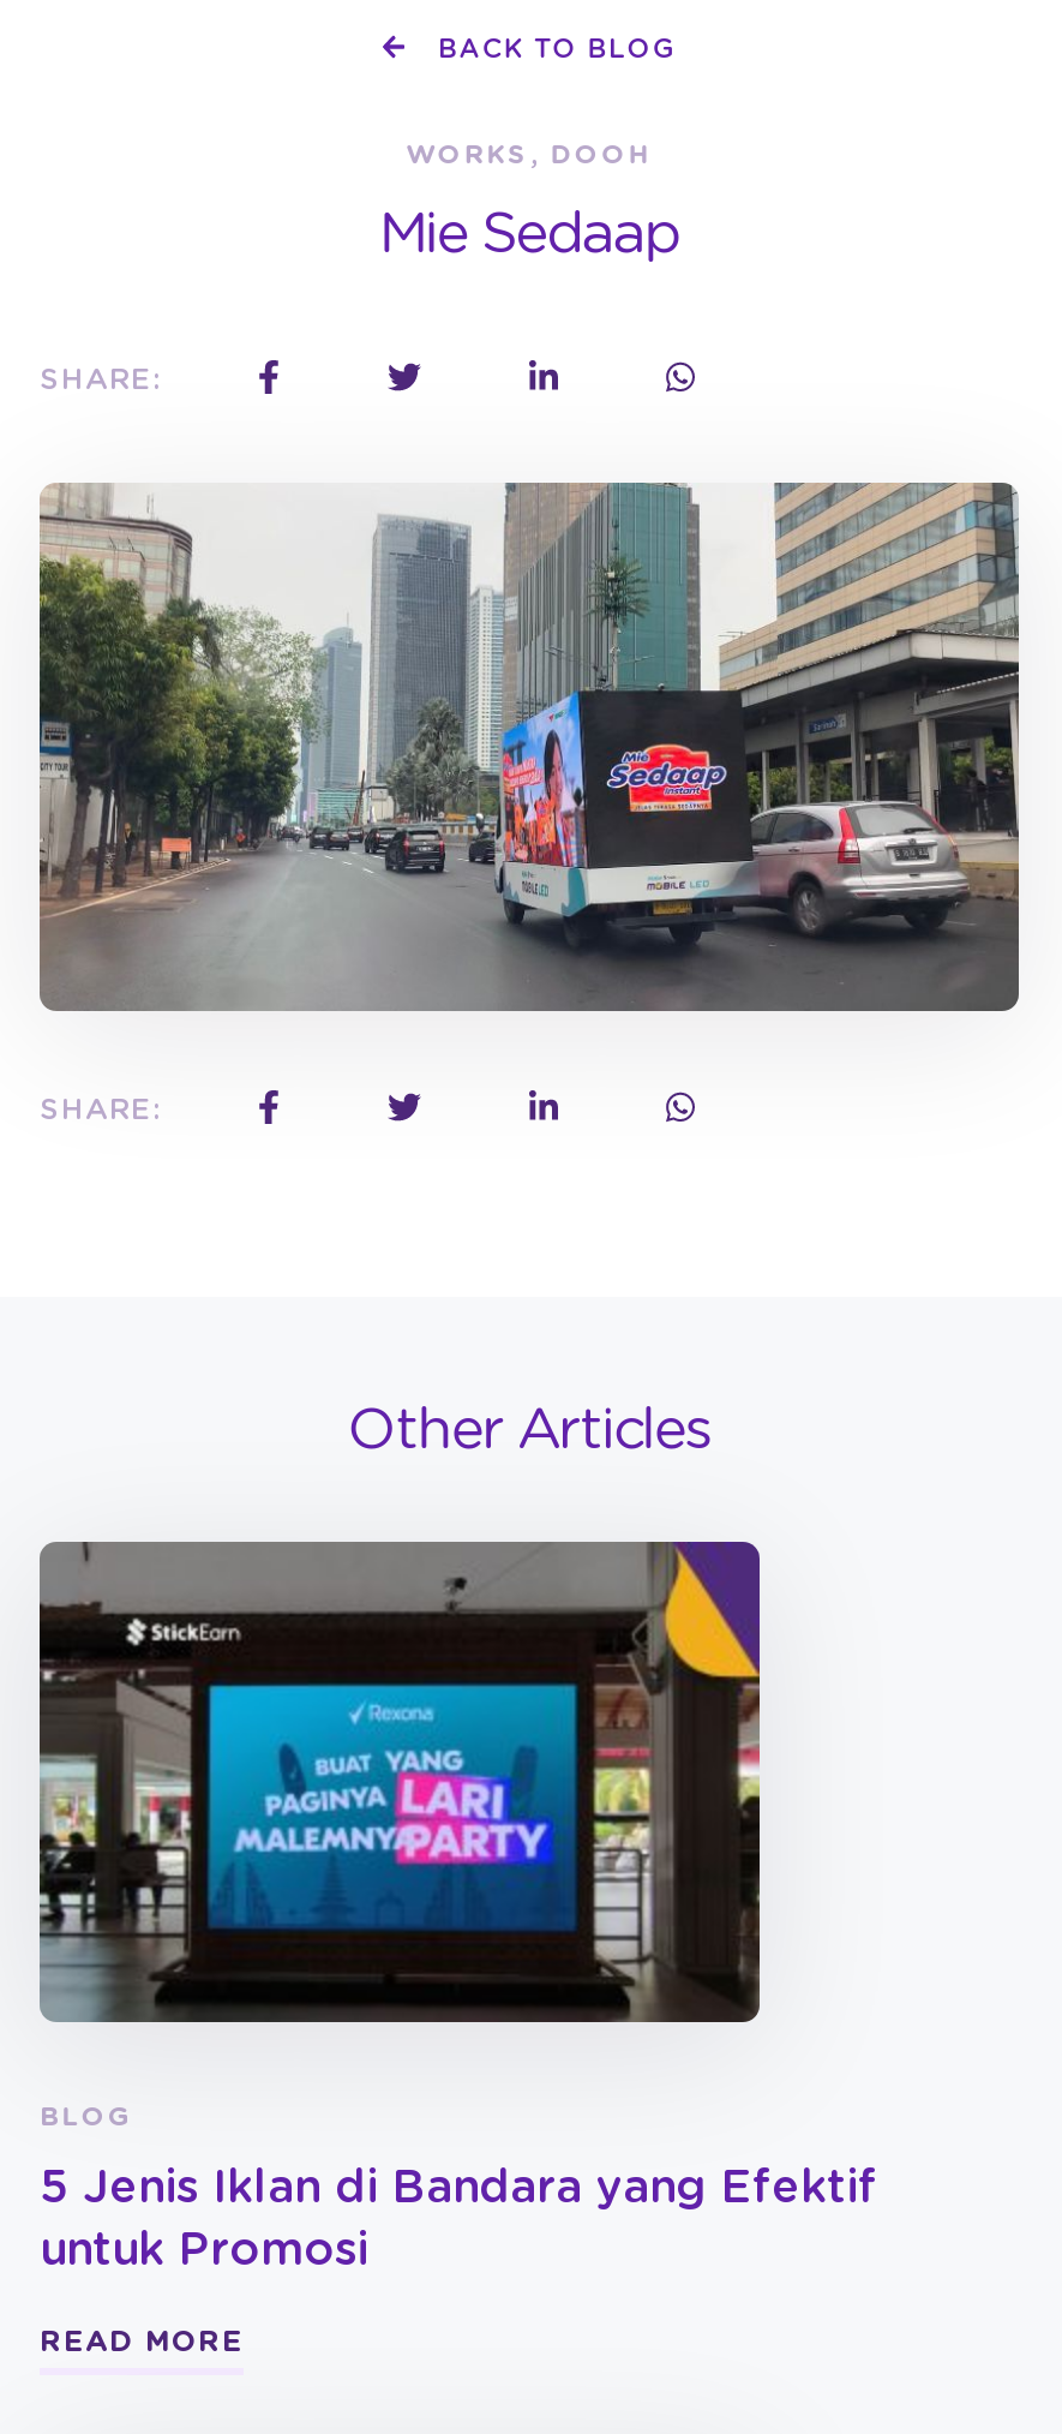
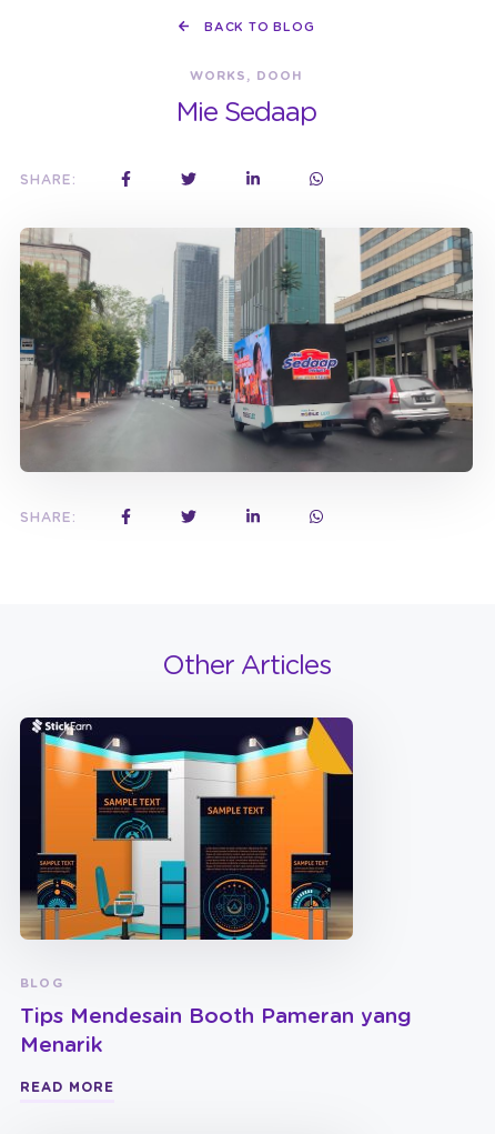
[40,1539,762,2025] [image] -> [19,716,354,941] [image]
[40,2167,877,2275] 5 Jenis Iklan di Bandara yang Efektif | untuk Promosi -> [20,1006,412,1056] Tips Mendesain Booth Pameran yang | Menarik

